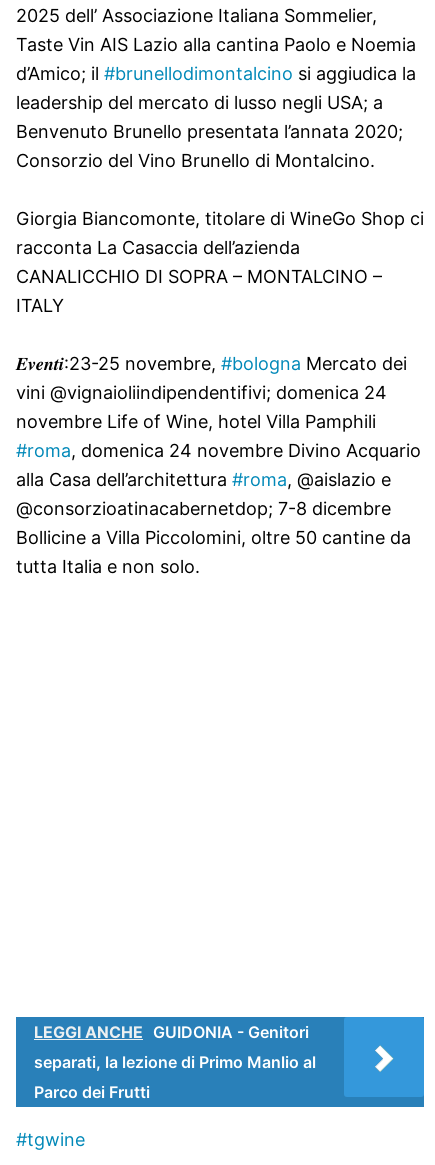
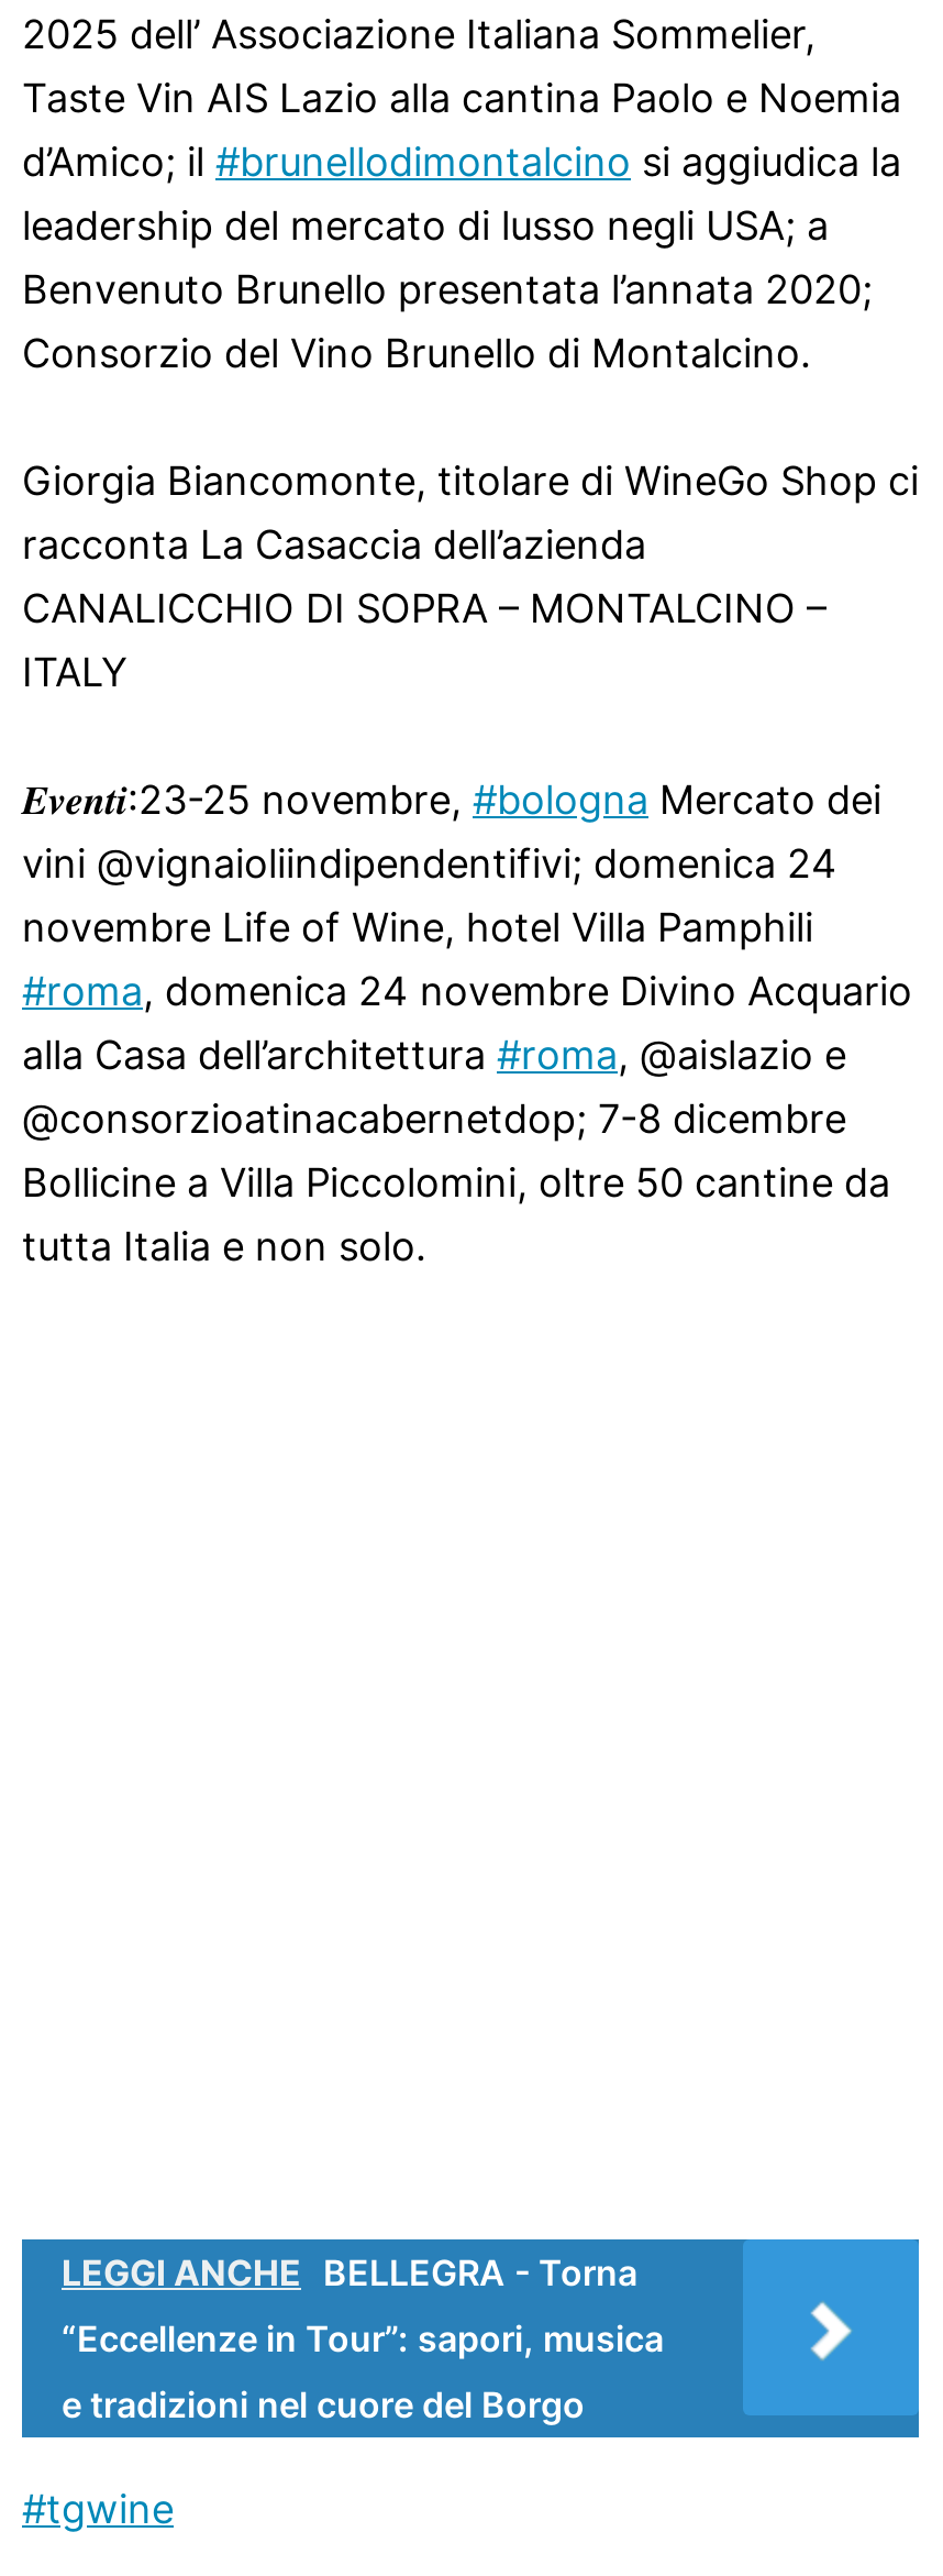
[34,1022,309,1042] LEGGI ANCHE GUIDONIA - Genitori -> [62,2249,637,2293] LEGGI ANCHE BELLEGRA - Torna
[34,1052,316,1072] separati, la lezione di Primo Manlio al -> [62,2315,664,2359] “Eccellenze in Tour”: sapori, musica
[34,1082,150,1102] Parco dei Frutti -> [62,2381,585,2425] e tradizioni nel cuore del Borgo

